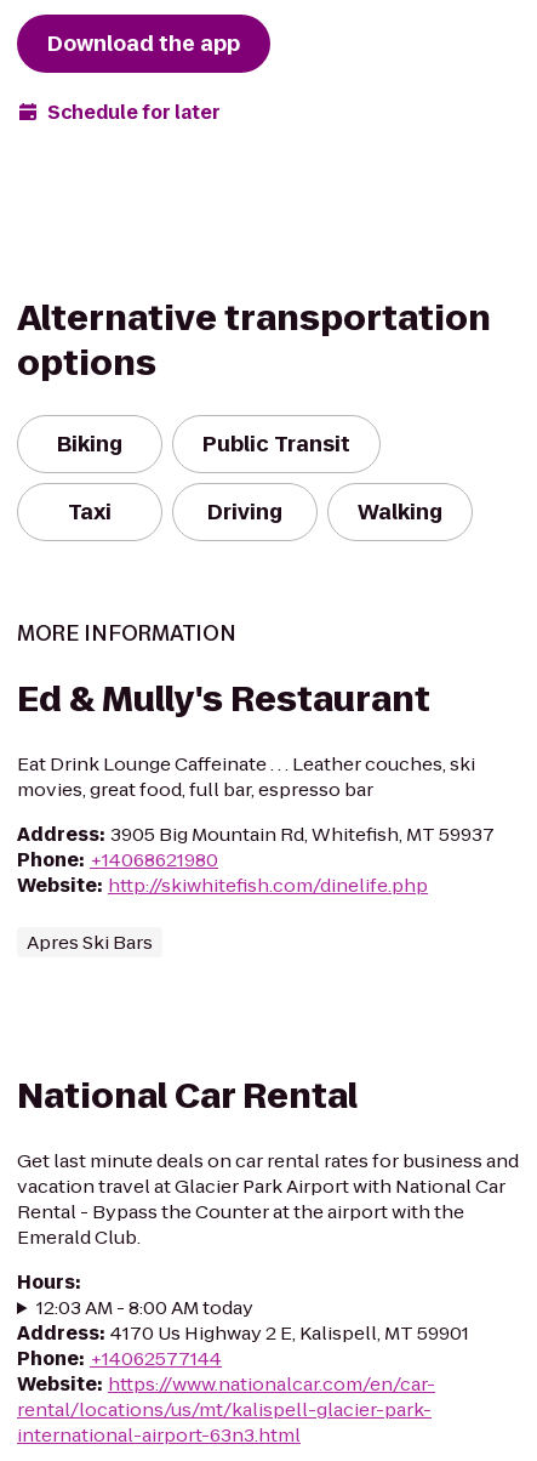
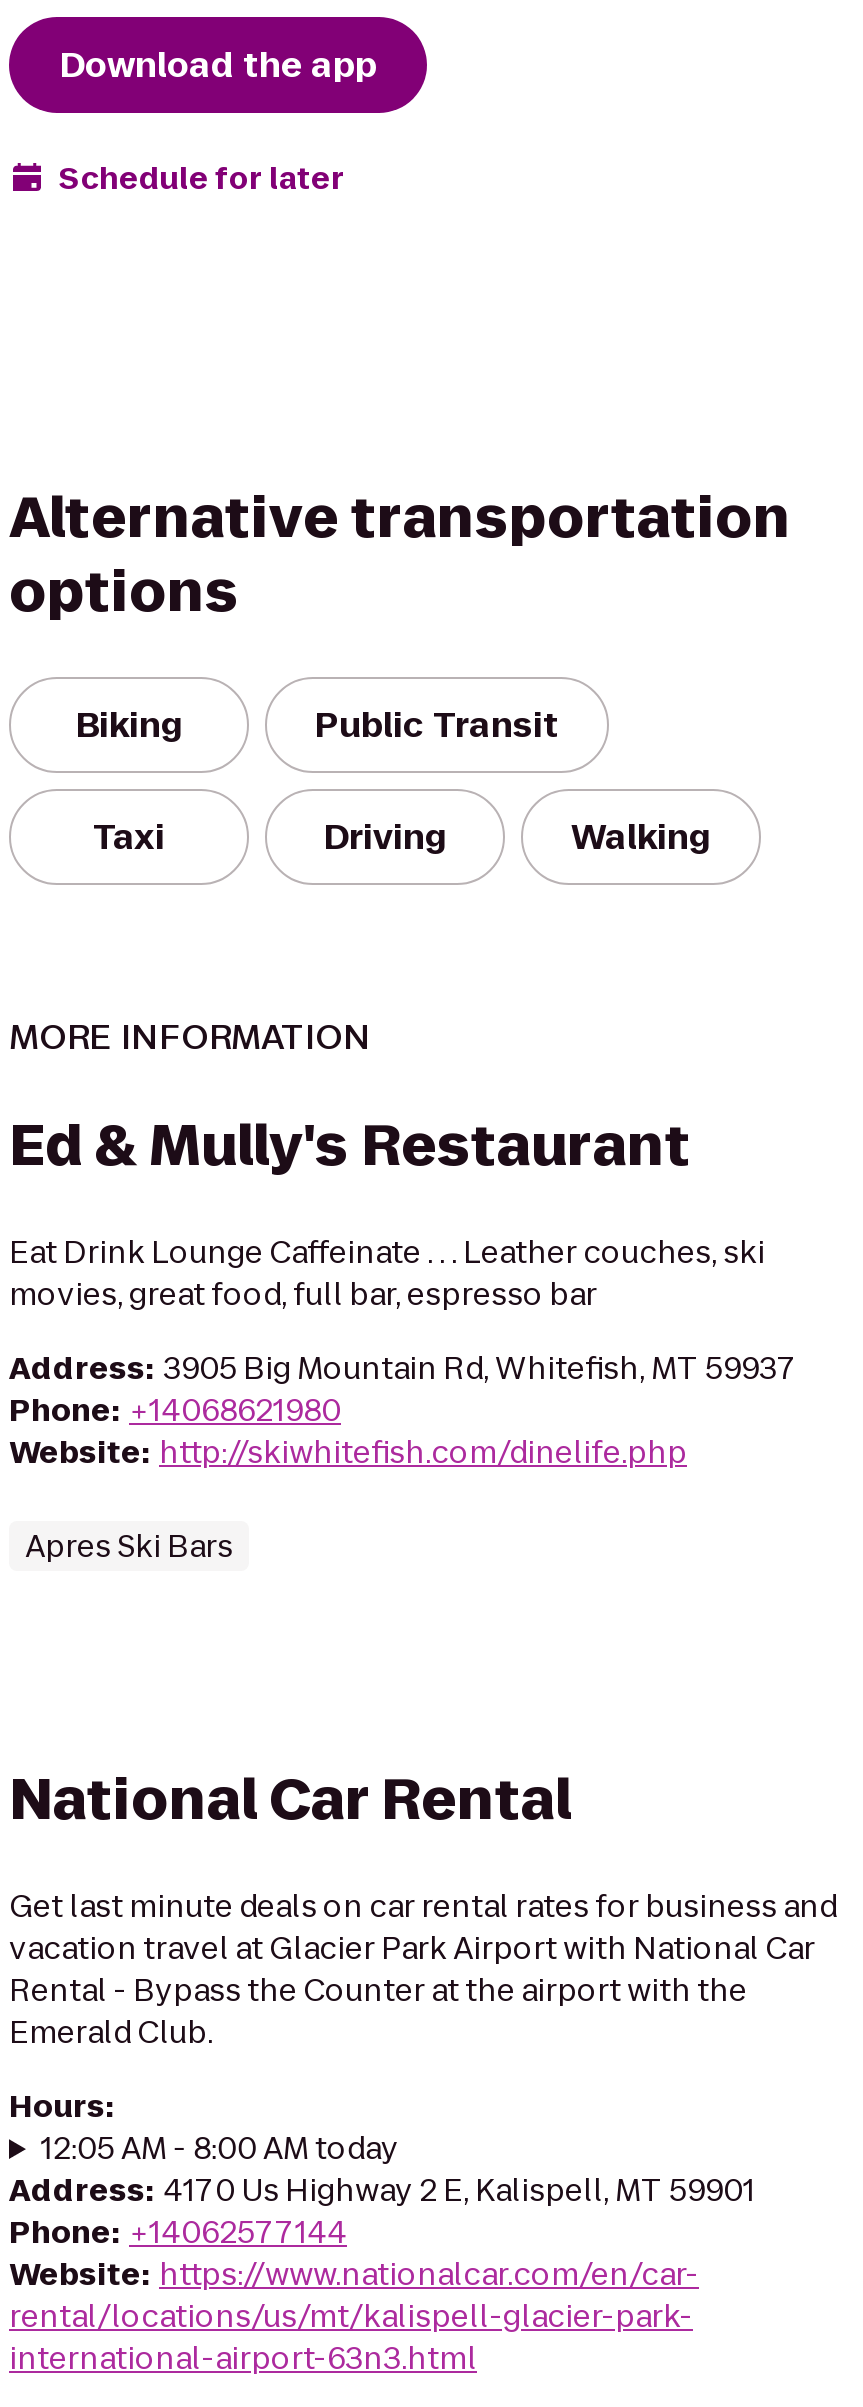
[36,1295,253,1320] 12:03 AM - 8:00 AM today -> [41,2127,399,2169] 12:05 AM - 8:00 AM today

